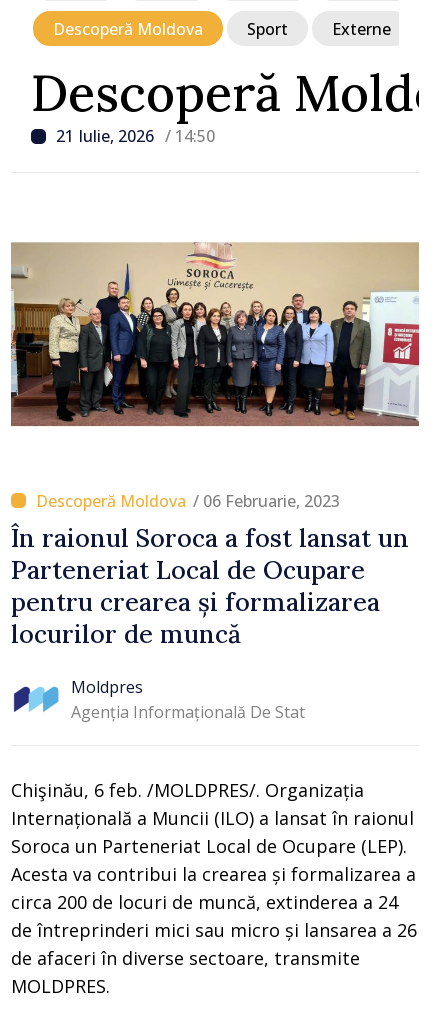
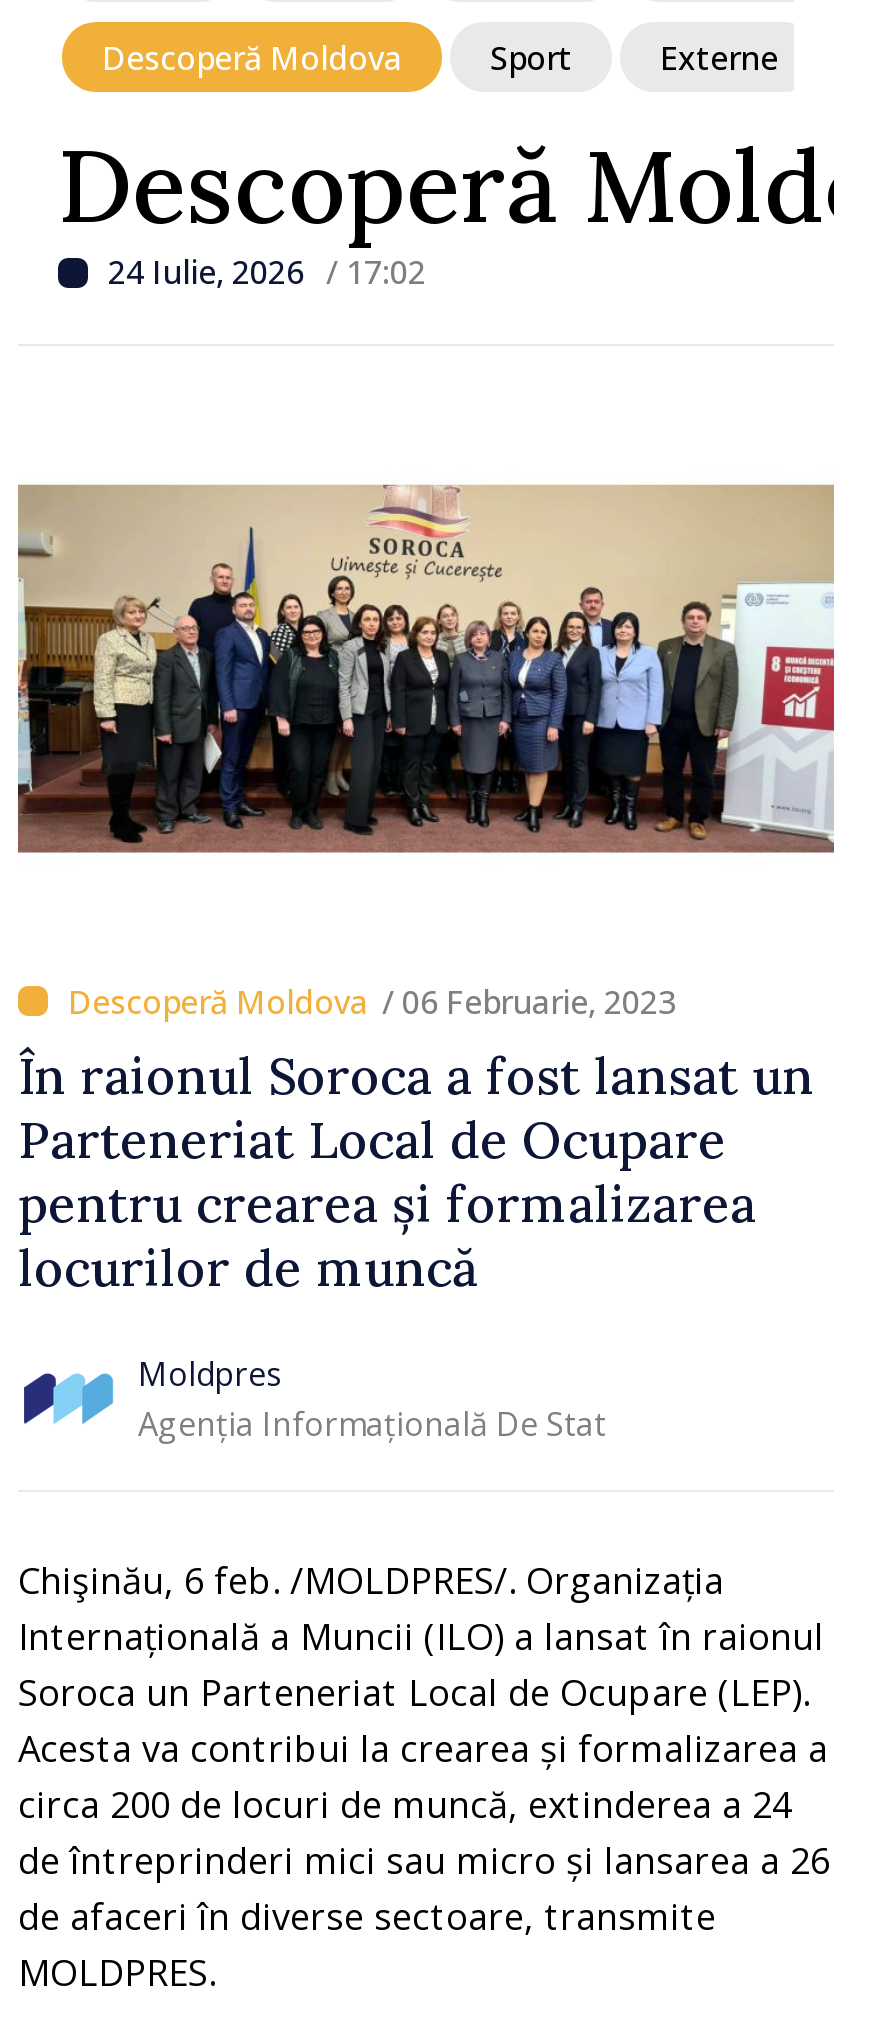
[56,125,215,147] 21 Iulie, 2026 / 14:50 -> [108,250,426,294] 24 Iulie, 2026 / 17:02

